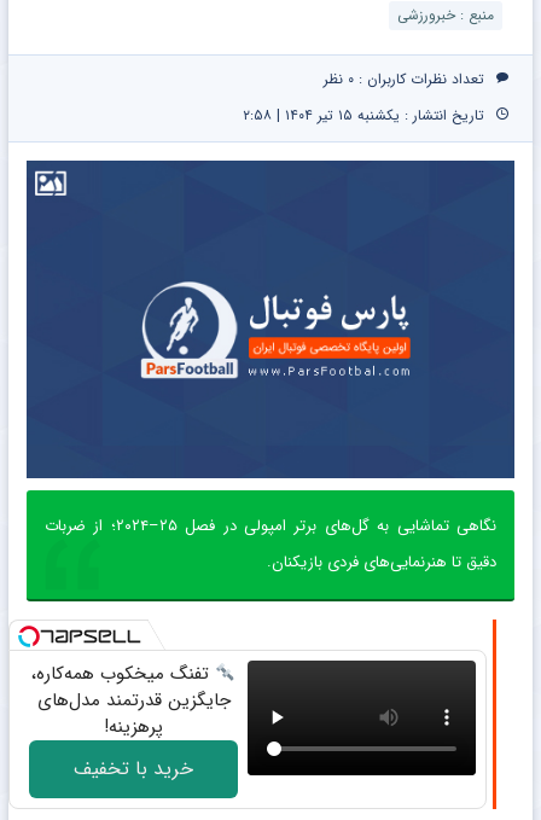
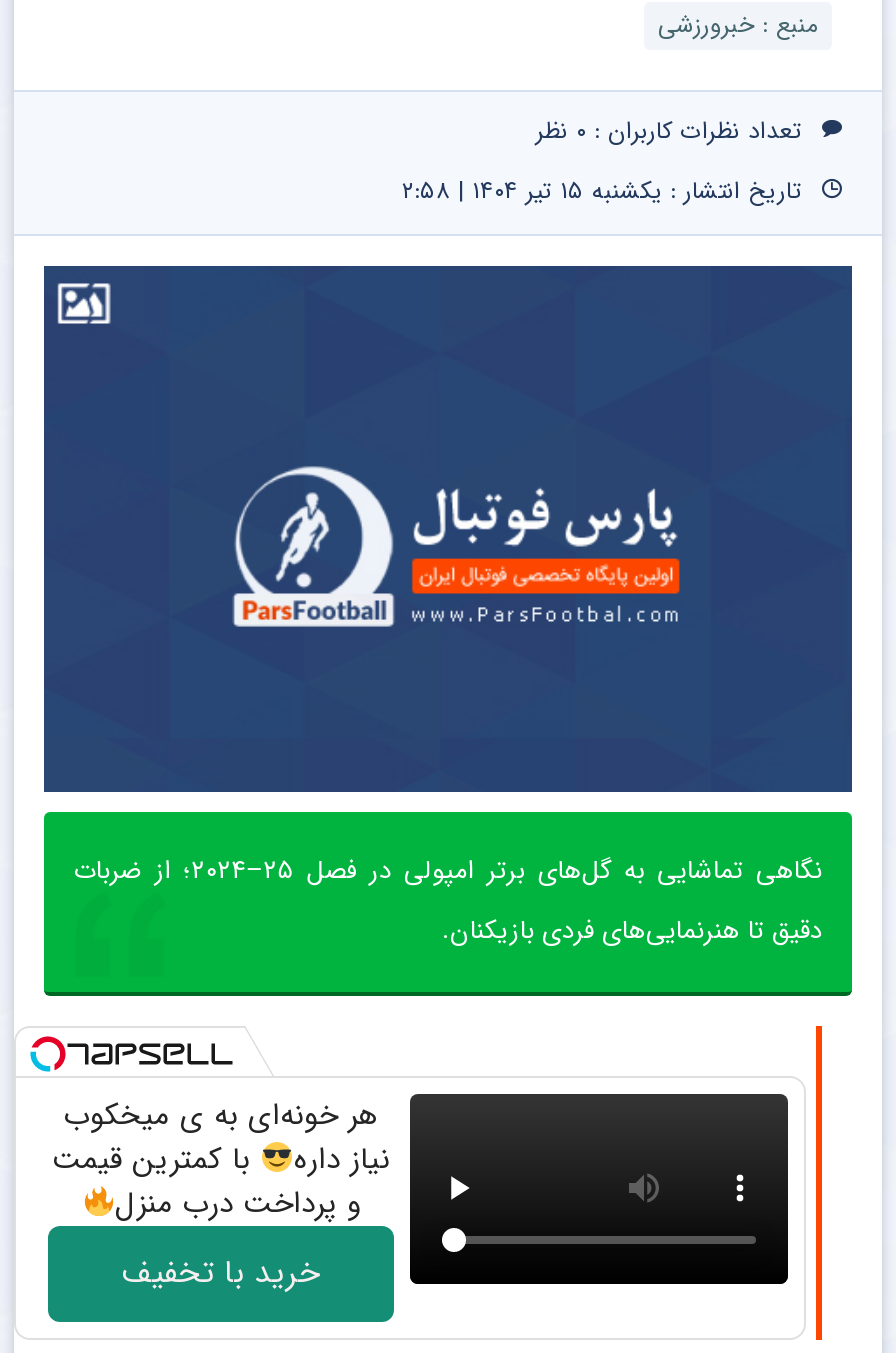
[31,660,230,742] تفنگ میخکوب همه‌کاره، | جایگزین قدرتمند مدل‌های | پرهزینه! -> [52,1093,390,1229] هر خونه‌ای به ی میخکوب | نیاز داره | با کمترین قیمت | و پرداخت درب منزل

